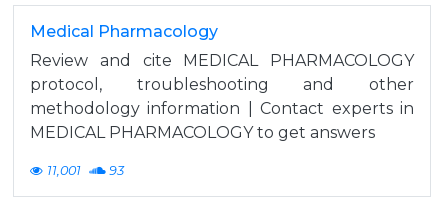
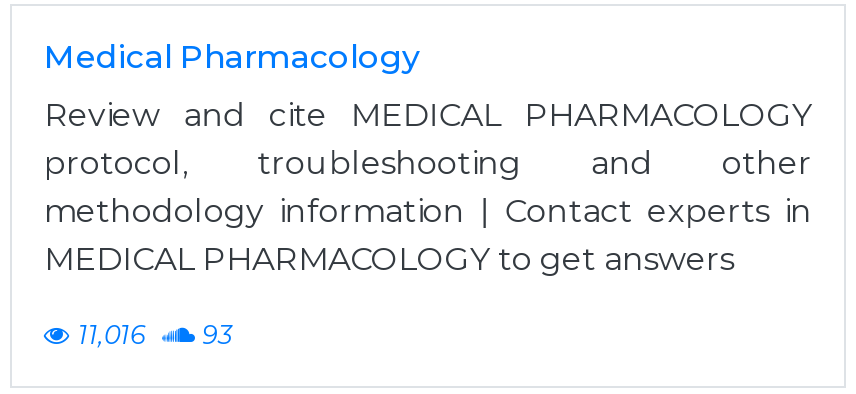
[47,163,124,178] 11,001 93 -> [78,319,232,349] 11,016 93

